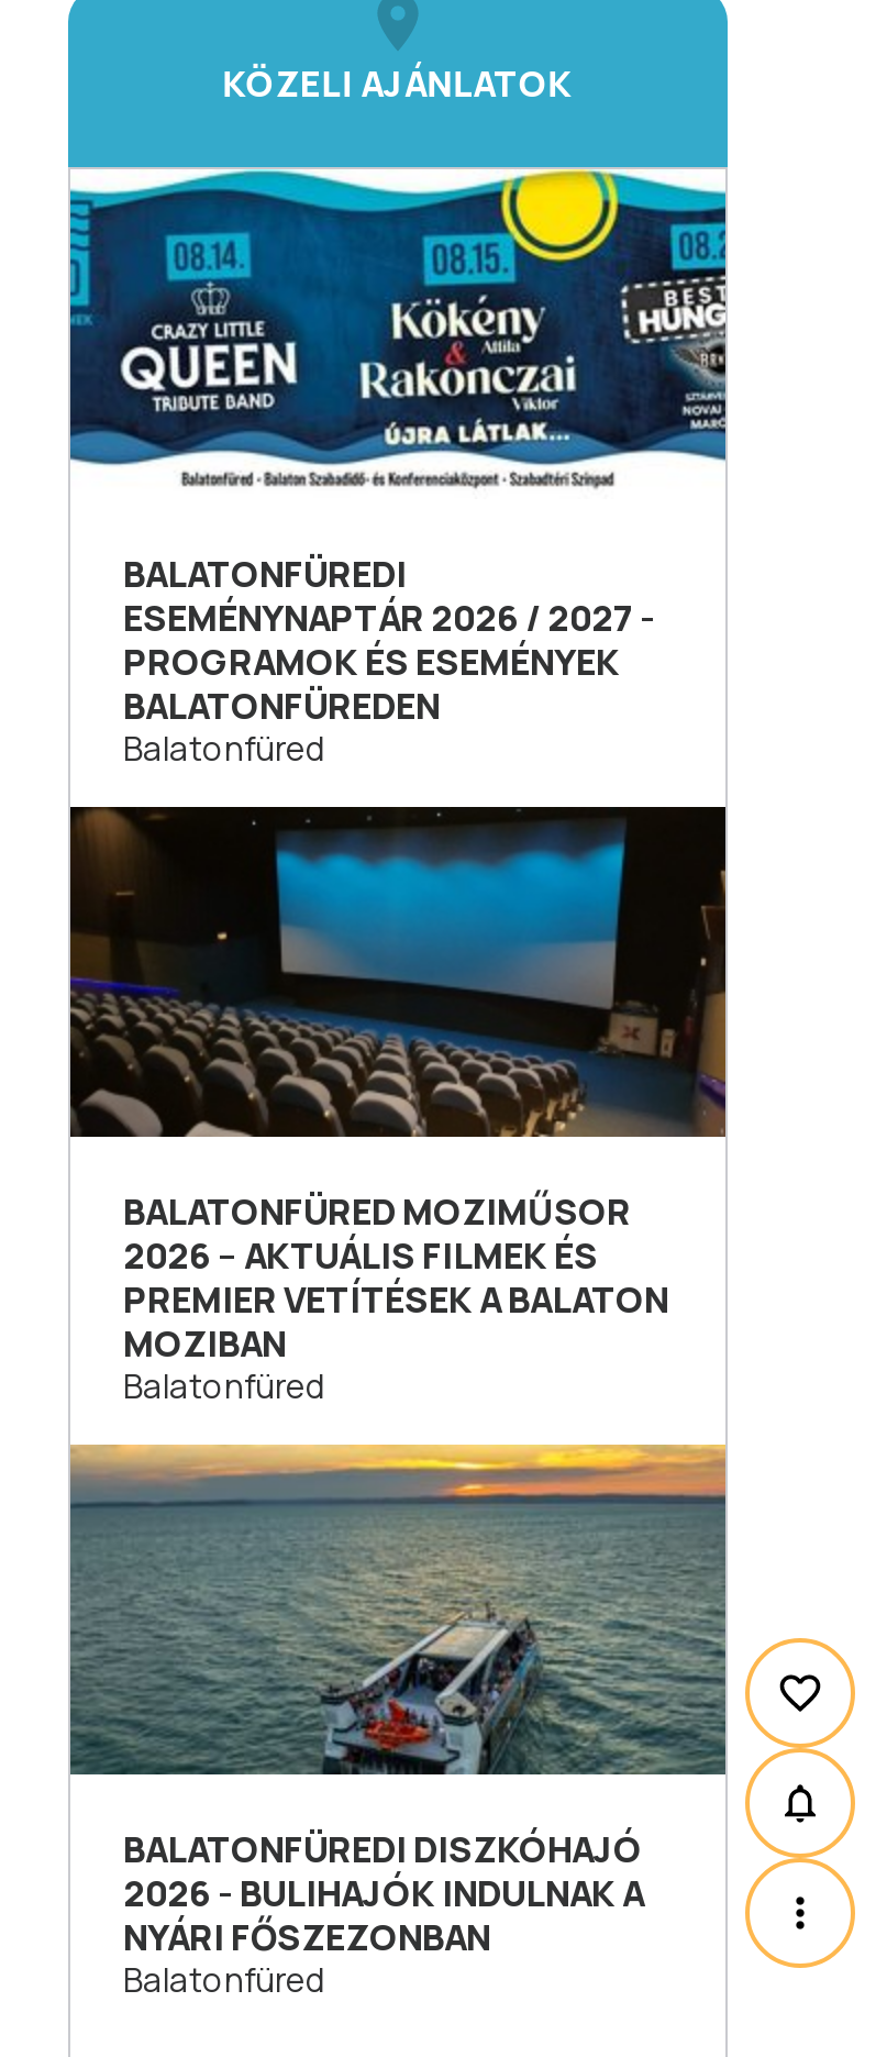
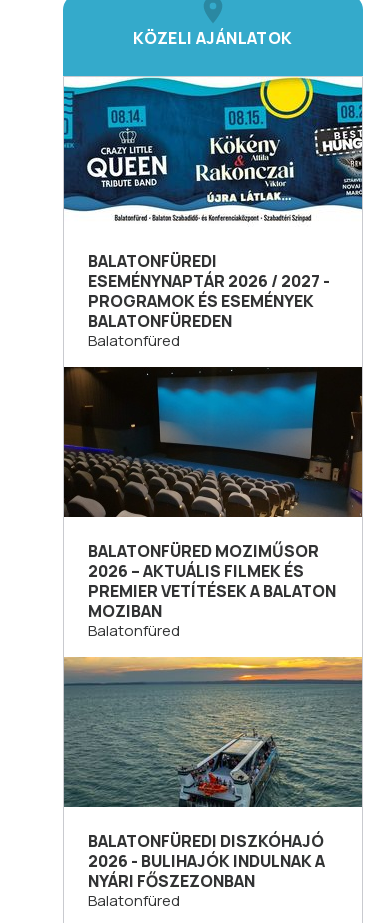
[743,1636,857,1970] [image] -> none

